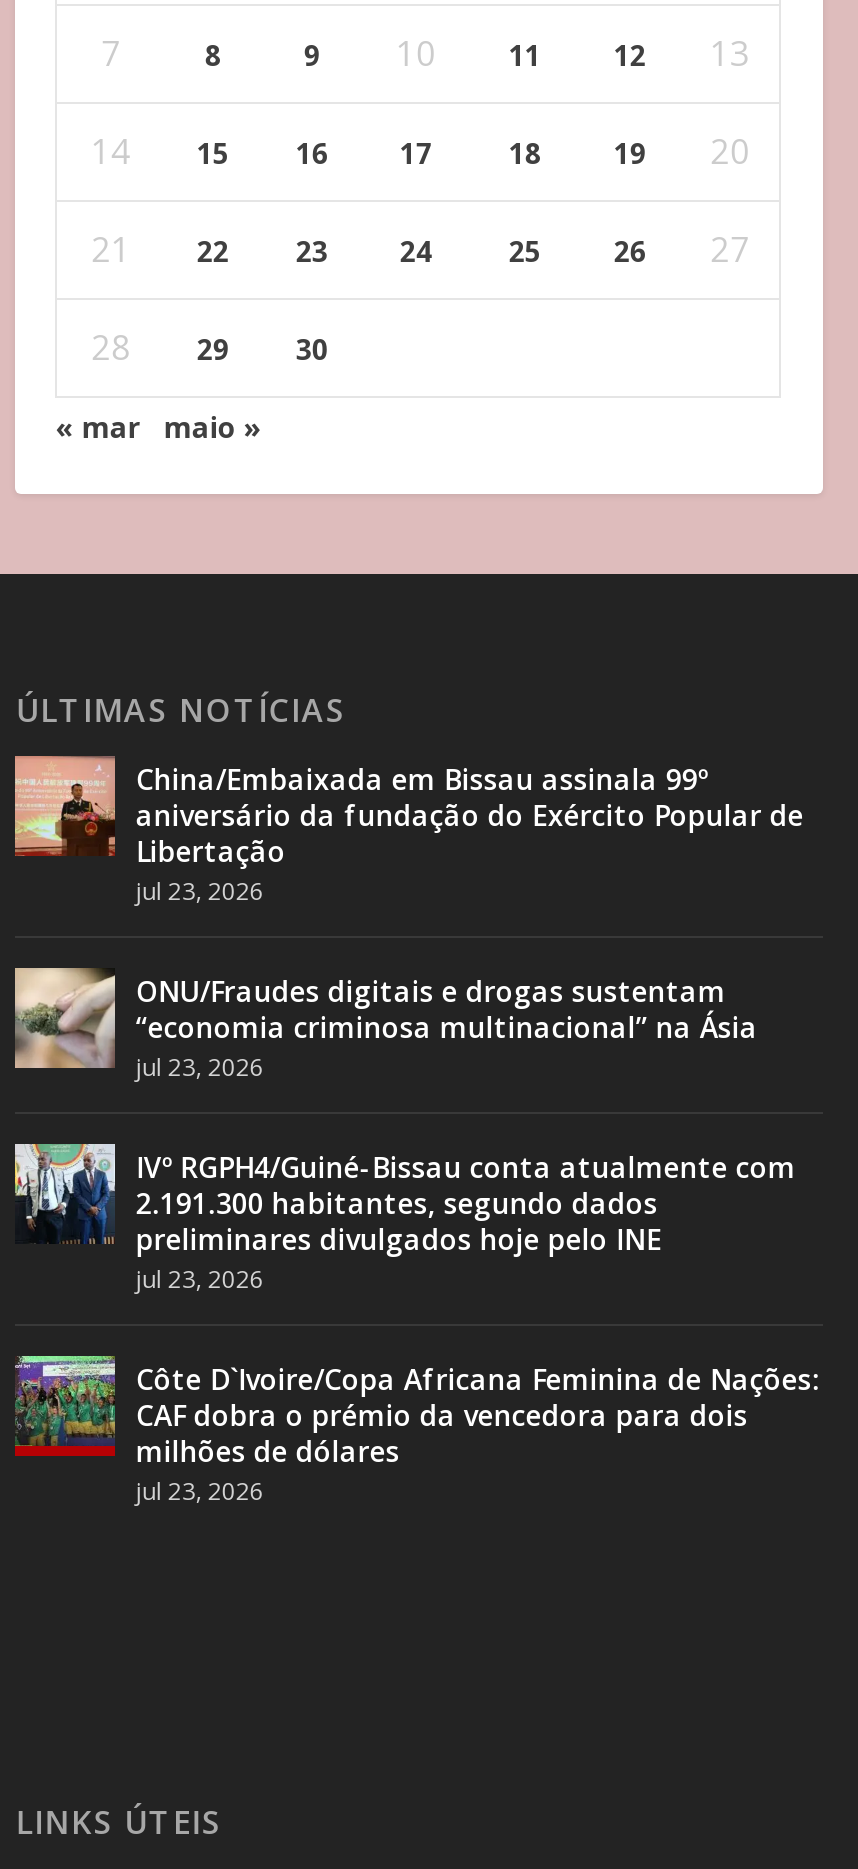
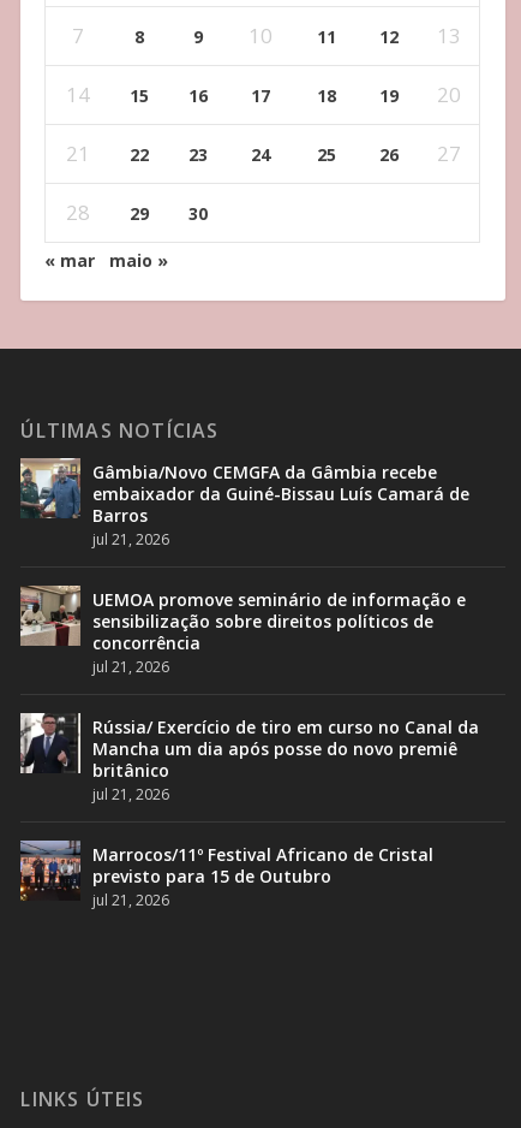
[13,756,804,907] [image] | China/Embaixada em Bissau assinala 99º | aniversário da fundação do Exército Popular de | Libertação | jul 23, 2026 -> [20,457,470,549] [image] | Gâmbia/Novo CEMGFA da Gâmbia recebe | embaixador da Guiné-Bissau Luís Camará de | Barros | jul 21, 2026
[13,966,758,1083] [image] | ONU/Fraudes digitais e drogas sustentam | “economia criminosa multinacional” na Ásia | jul 23, 2026 -> [19,584,466,677] [image] | UEMOA promove seminário de informação e | sensibilização sobre direitos políticos de | concorrência | jul 21, 2026
[13,1142,796,1295] [image] | IVº RGPH4/Guiné-Bissau conta atualmente com | 2.191.300 habitantes, segundo dados | preliminares divulgados hoje pelo INE | jul 23, 2026 -> [19,691,479,804] [image] | Rússia/ Exercício de tiro em curso no Canal da | Mancha um dia após posse do novo premiê | britânico | jul 21, 2026
[15,1354,820,1507] [image] | Côte D`Ivoire/Copa Africana Feminina de Nações: | CAF dobra o prémio da vencedora para dois | milhões de dólares | jul 23, 2026 -> [19,819,434,910] [image] | Marrocos/11º Festival Africano de Cristal | previsto para 15 de Outubro | jul 21, 2026

